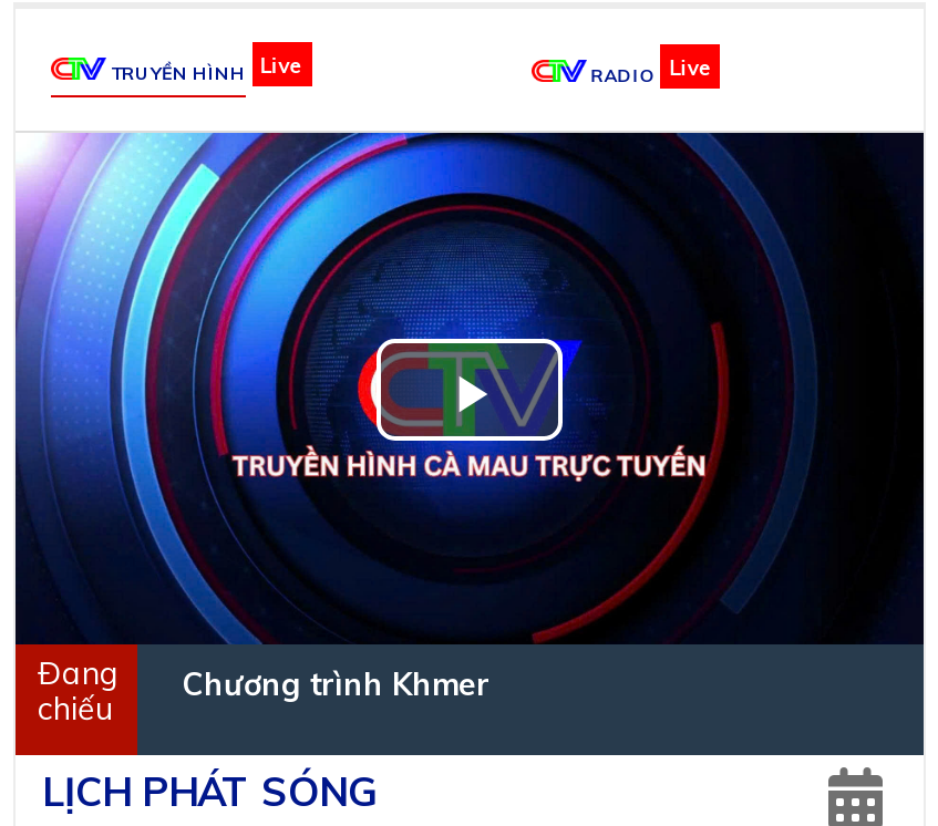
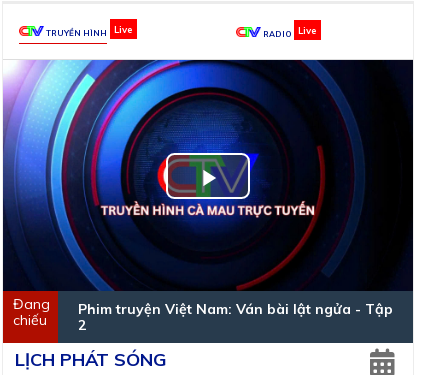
[182,665,489,704] Chương trình Khmer -> [78,300,393,334] Phim truyện Việt Nam: Ván bài lật ngửa - Tập | 2

